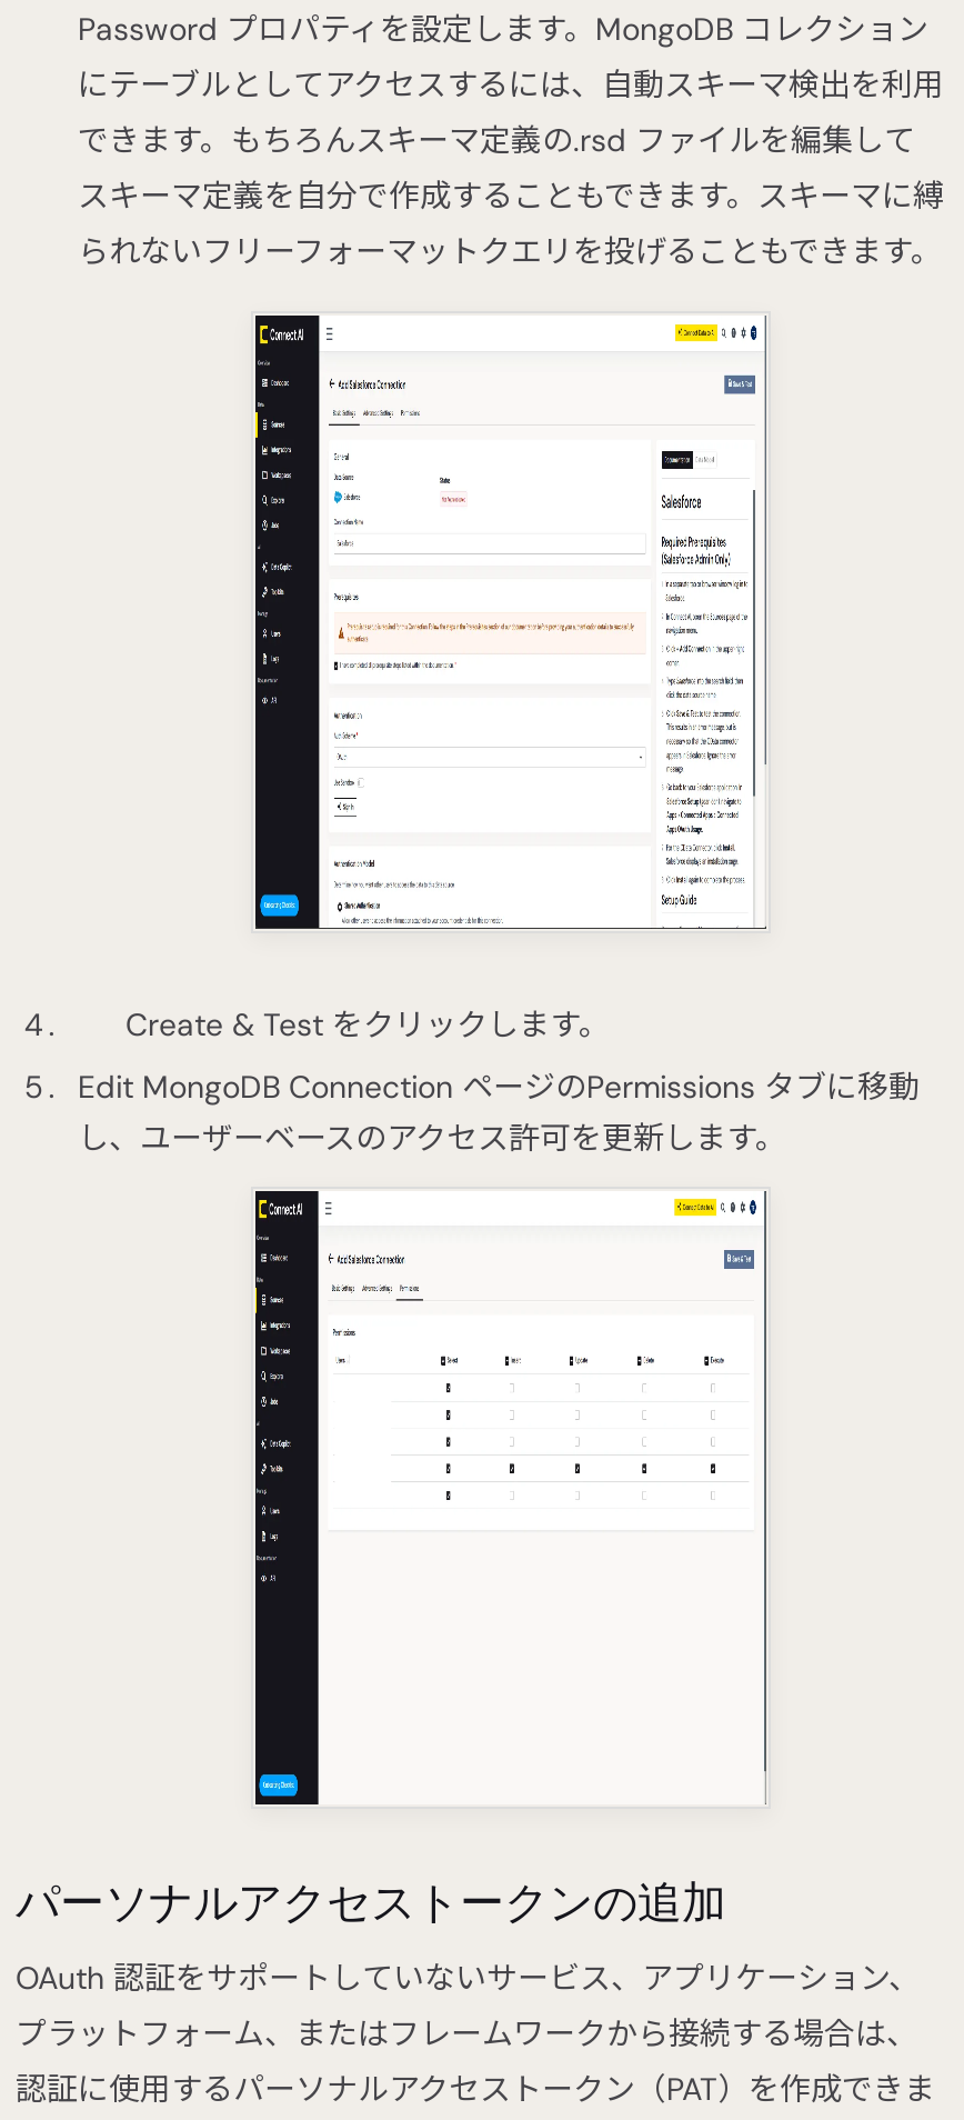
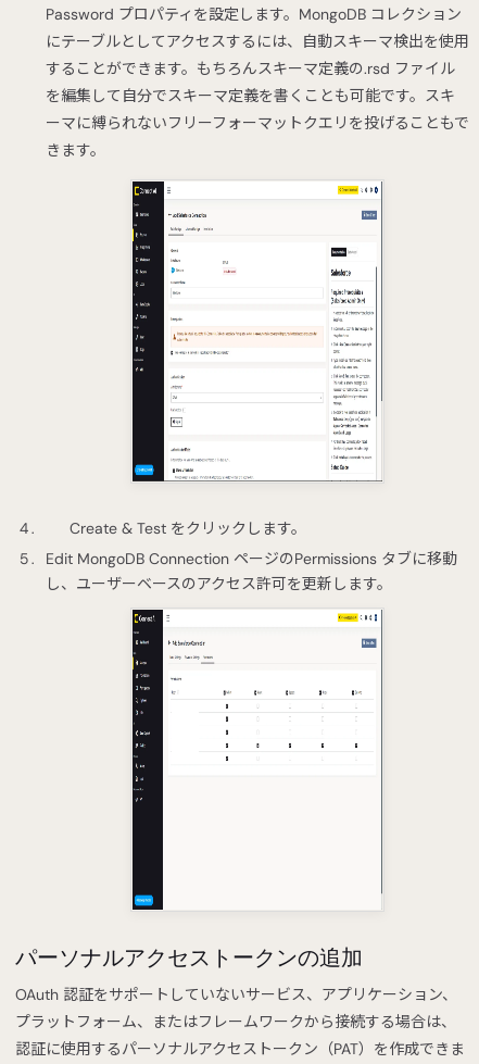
[78,64,944,271] にテーブルとしてアクセスするには、自動スキーマ検出を利用 | できます。もちろんスキーマ定義の.rsd ファイルを編集して | スキーマ定義を自分で作成することもできます。スキーマに縛 | られないフリーフォーマットクエリを投げることもできます。 -> [46,31,469,160] にテーブルとしてアクセスするには、自動スキーマ検出を使用 | することができます。もちろんスキーマ定義の.rsd ファイル | を編集して自分でスキーマ定義を書くことも可能です。スキ | ーマに縛られないフリーフォーマットクエリを投げることもで | きます。

